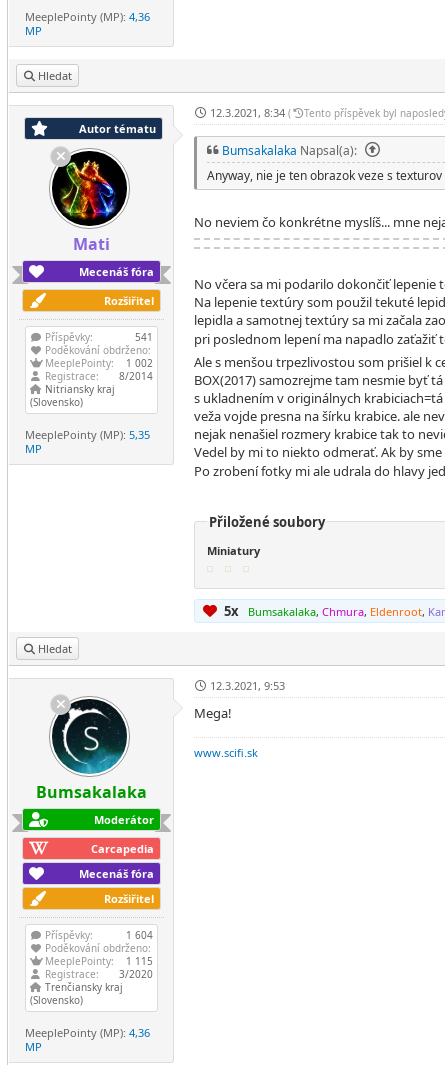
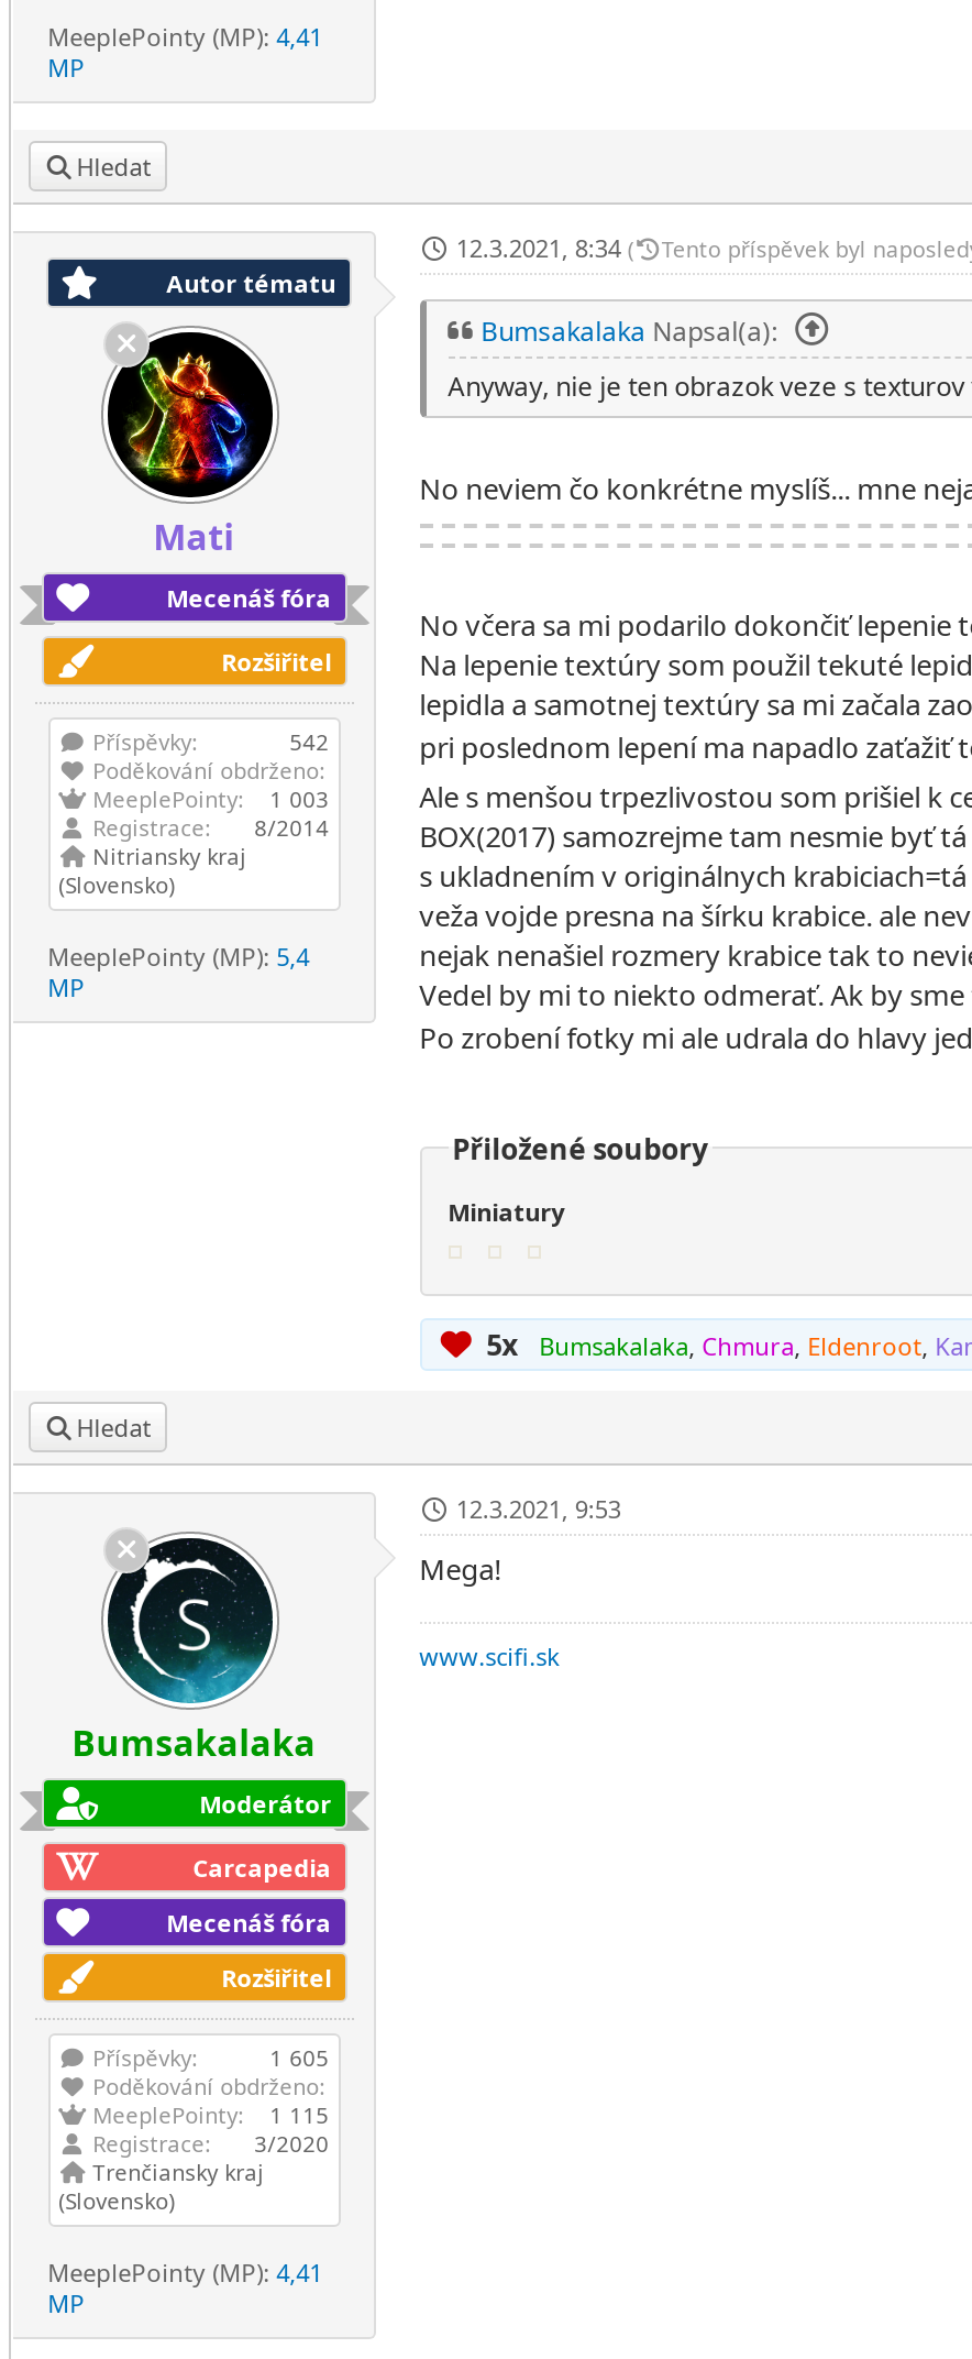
[25,9,150,24] MeeplePointy (MP): 4,36 -> [48,20,323,53] MeeplePointy (MP): 4,41
[135,330,153,344] 541 -> [289,726,329,757] 542
[42,356,153,370] MeeplePointy: 1 002 -> [86,783,329,814] MeeplePointy: 1 003
[25,427,150,442] MeeplePointy (MP): 5,35 -> [48,940,309,973] MeeplePointy (MP): 5,4
[126,927,153,941] 1 604 -> [270,2041,329,2072] 1 605
[25,1024,150,1039] MeeplePointy (MP): 4,36 -> [48,2254,323,2287] MeeplePointy (MP): 4,41

